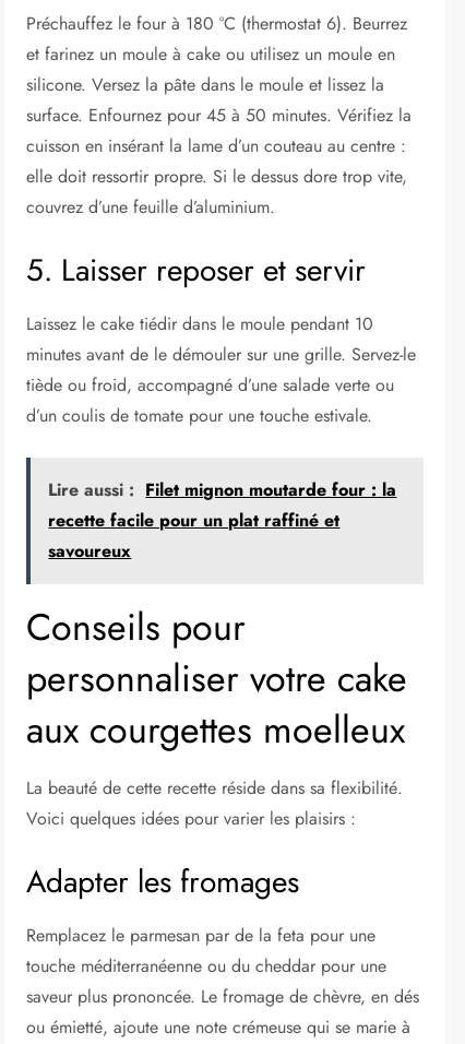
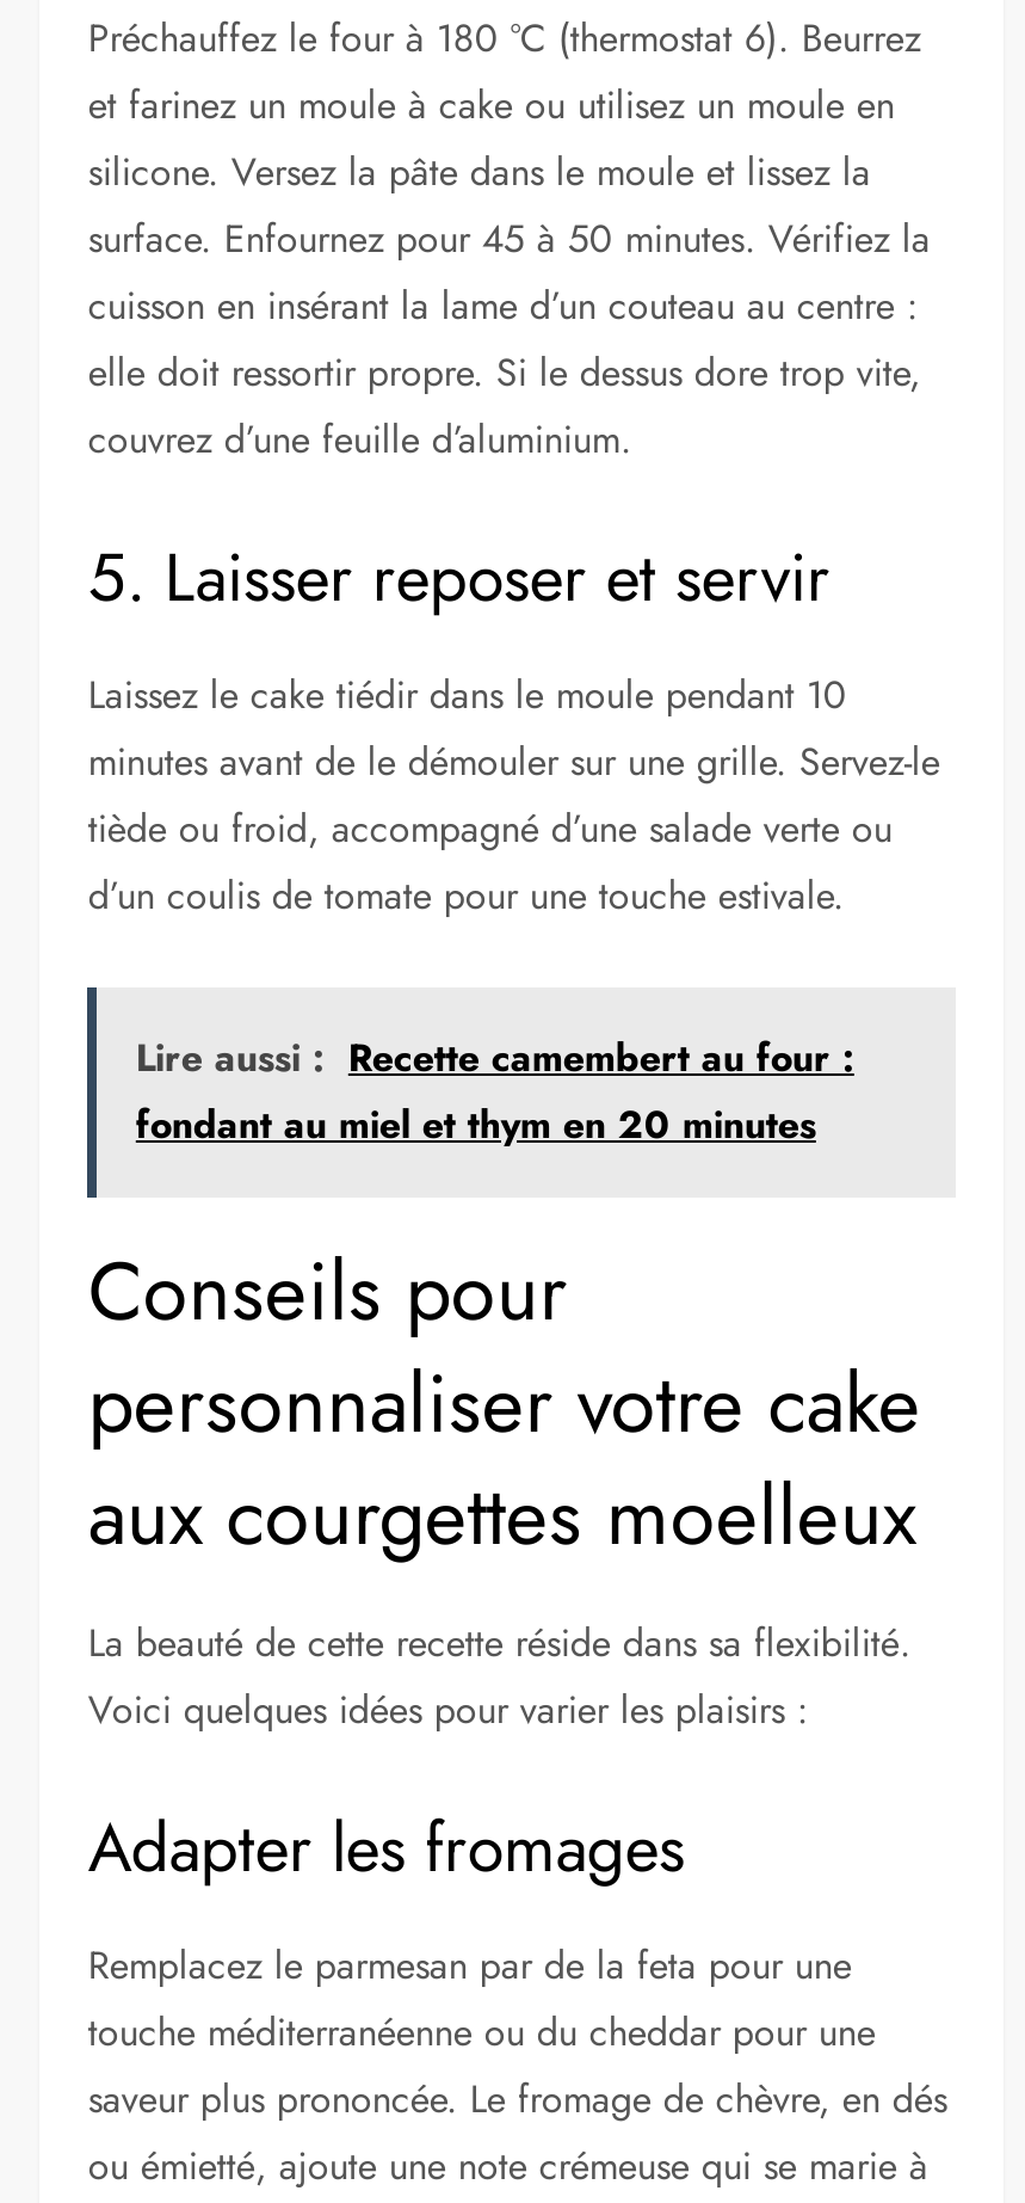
[48,478,397,564] Lire aussi : Filet mignon moutarde four : la | recette facile pour un plat raffiné et | savoureux -> [136,1032,854,1153] Lire aussi : Recette camembert au four : | fondant au miel et thym en 20 minutes

